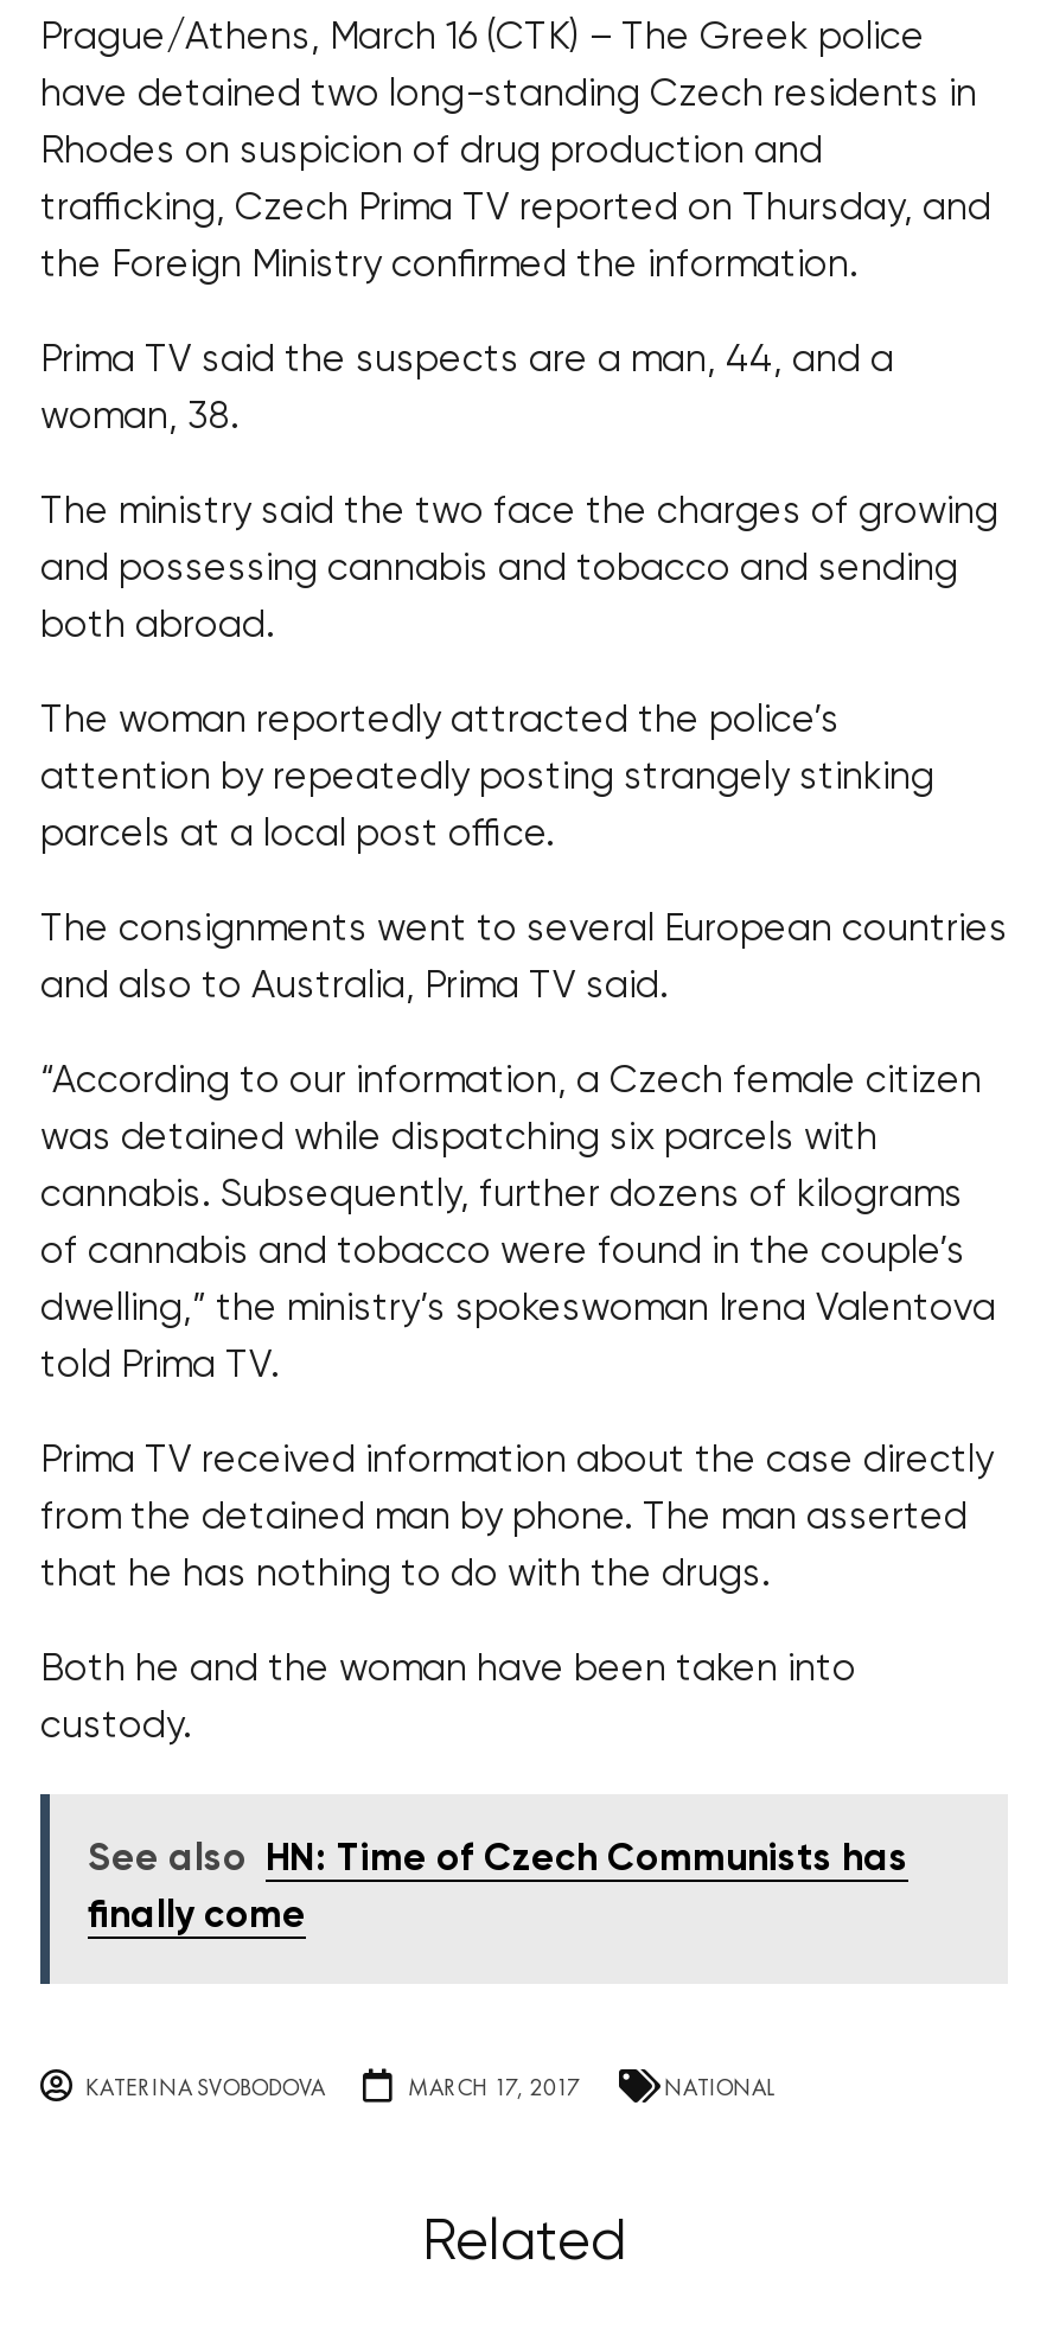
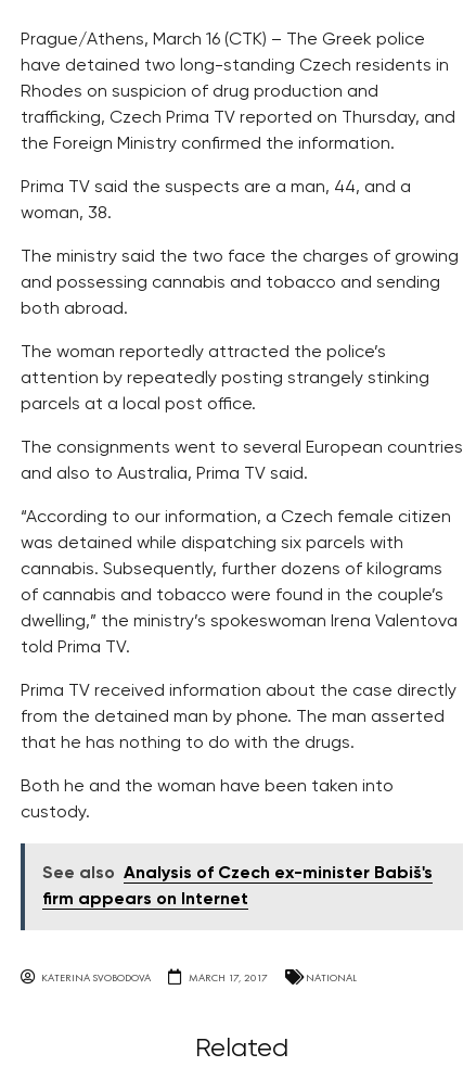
[88,1841,908,1879] See also HN: Time of Czech Communists has -> [42,865,433,882] See also Analysis of Czech ex-minister Babiš's
[88,1898,306,1936] finally come -> [42,891,248,908] firm appears on Internet

